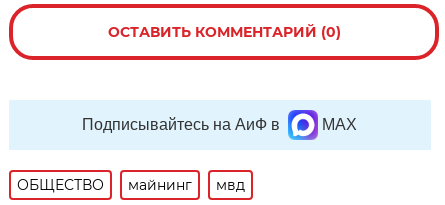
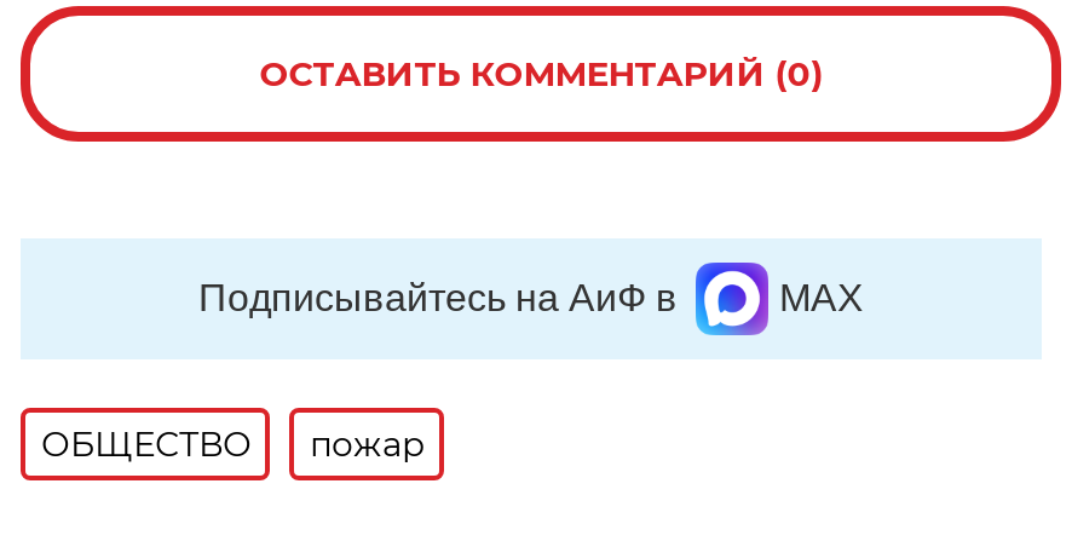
[128,176,245,194] майнинг | мвд -> [310,423,426,467] пожар

